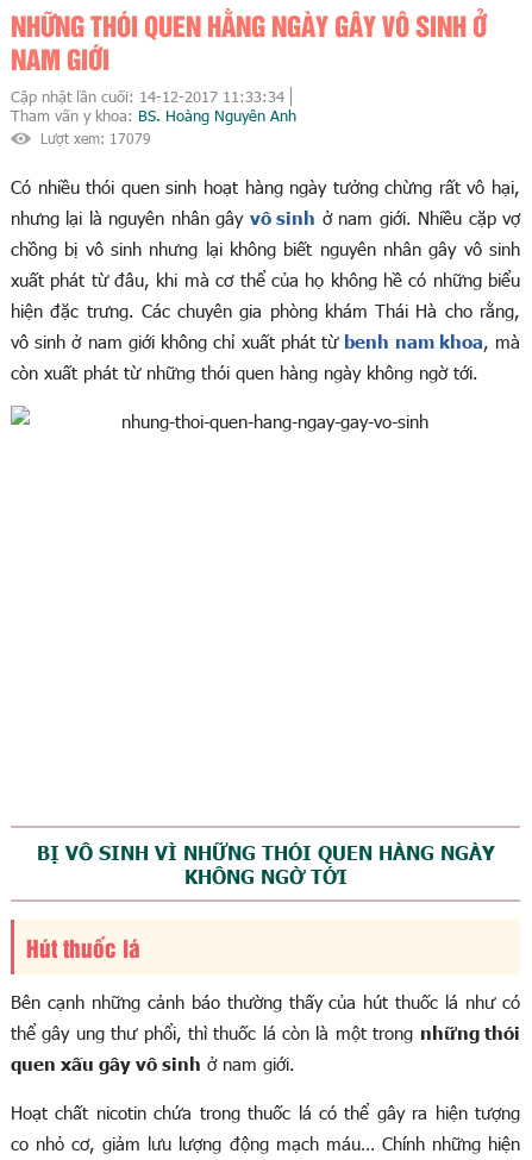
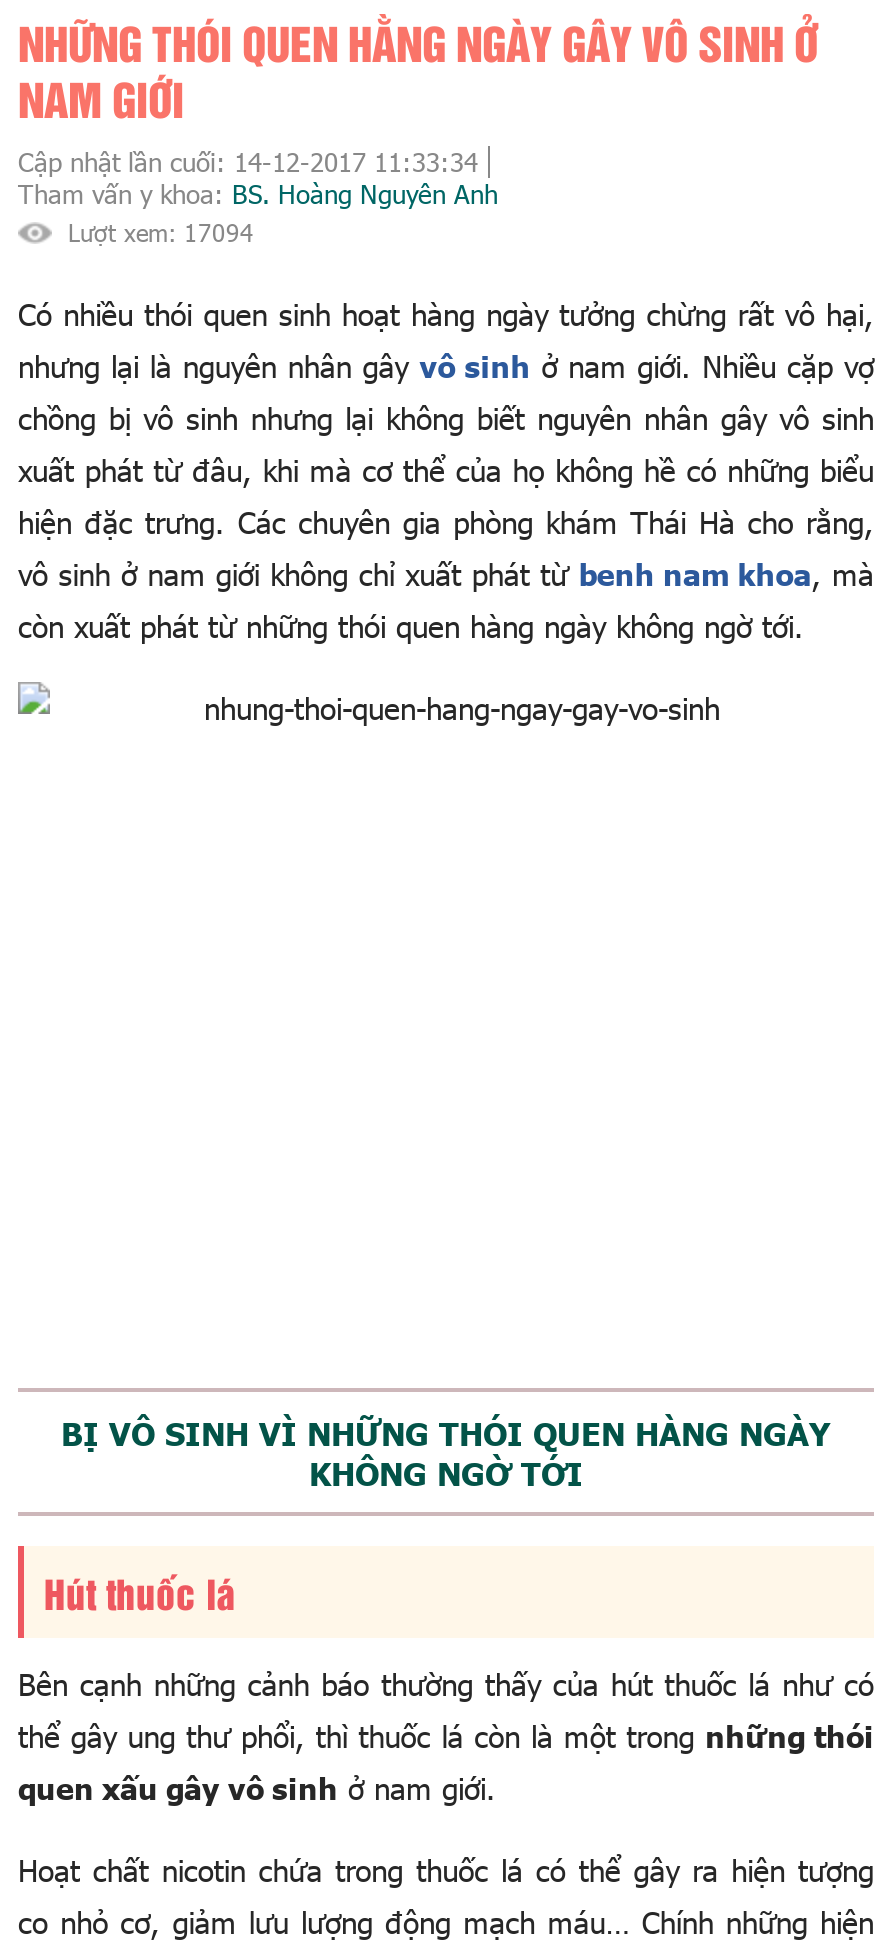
[40,128,151,148] Lượt xem: 17079 -> [68,216,254,248] Lượt xem: 17094

